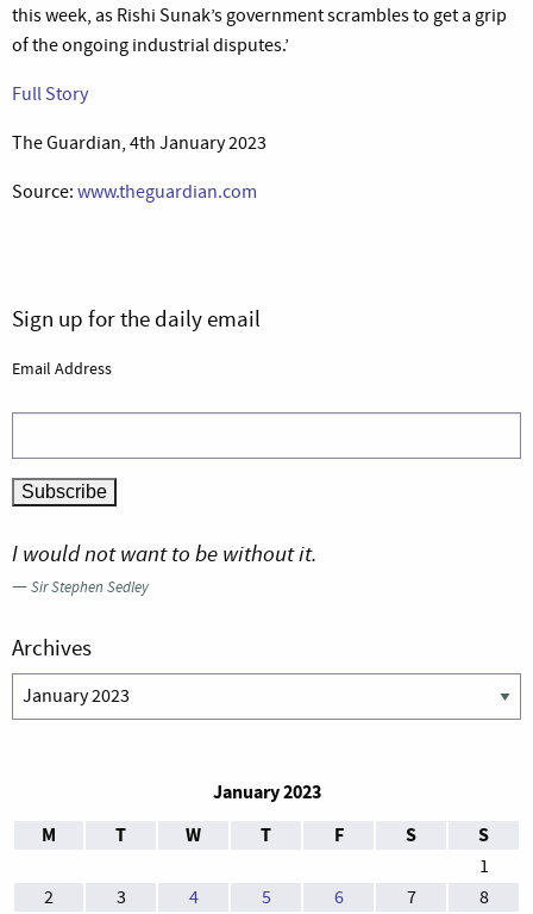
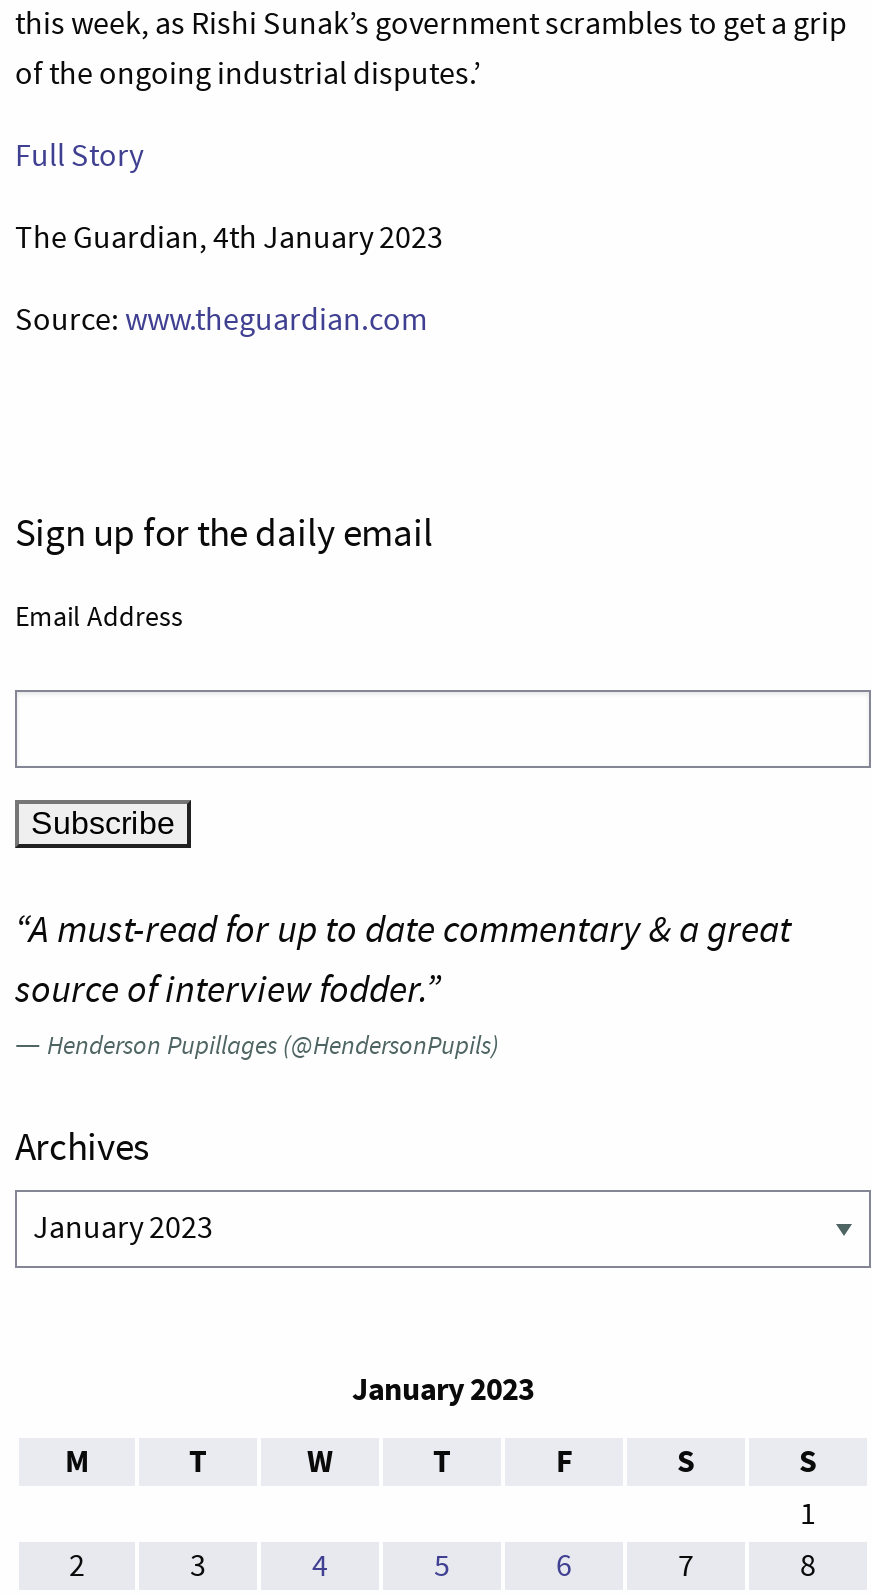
[12,539,318,598] I would not want to be without it. | — Sir Stephen Sedley -> [15,904,791,1064] “A must-read for up to date commentary & a great | source of interview fodder.” | — Henderson Pupillages (@HendersonPupils)

